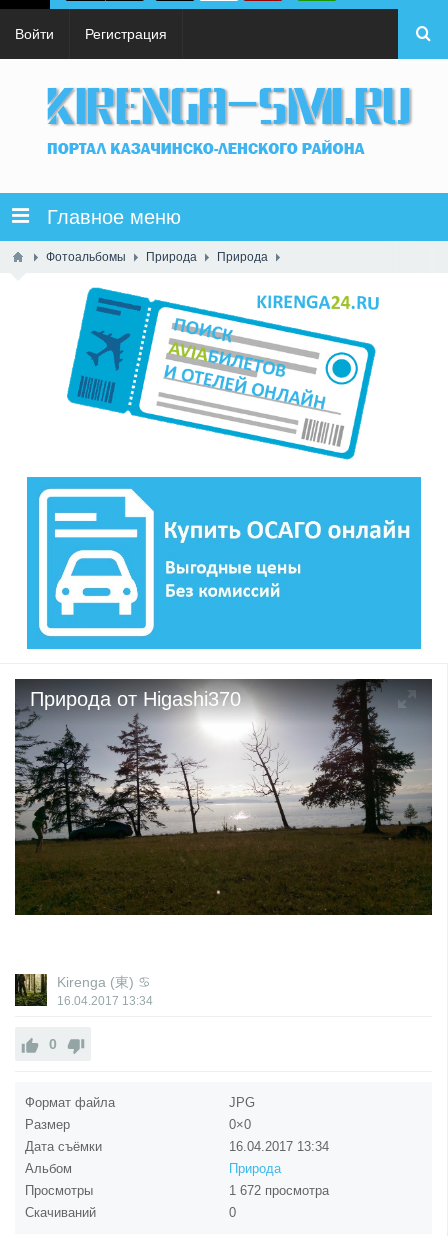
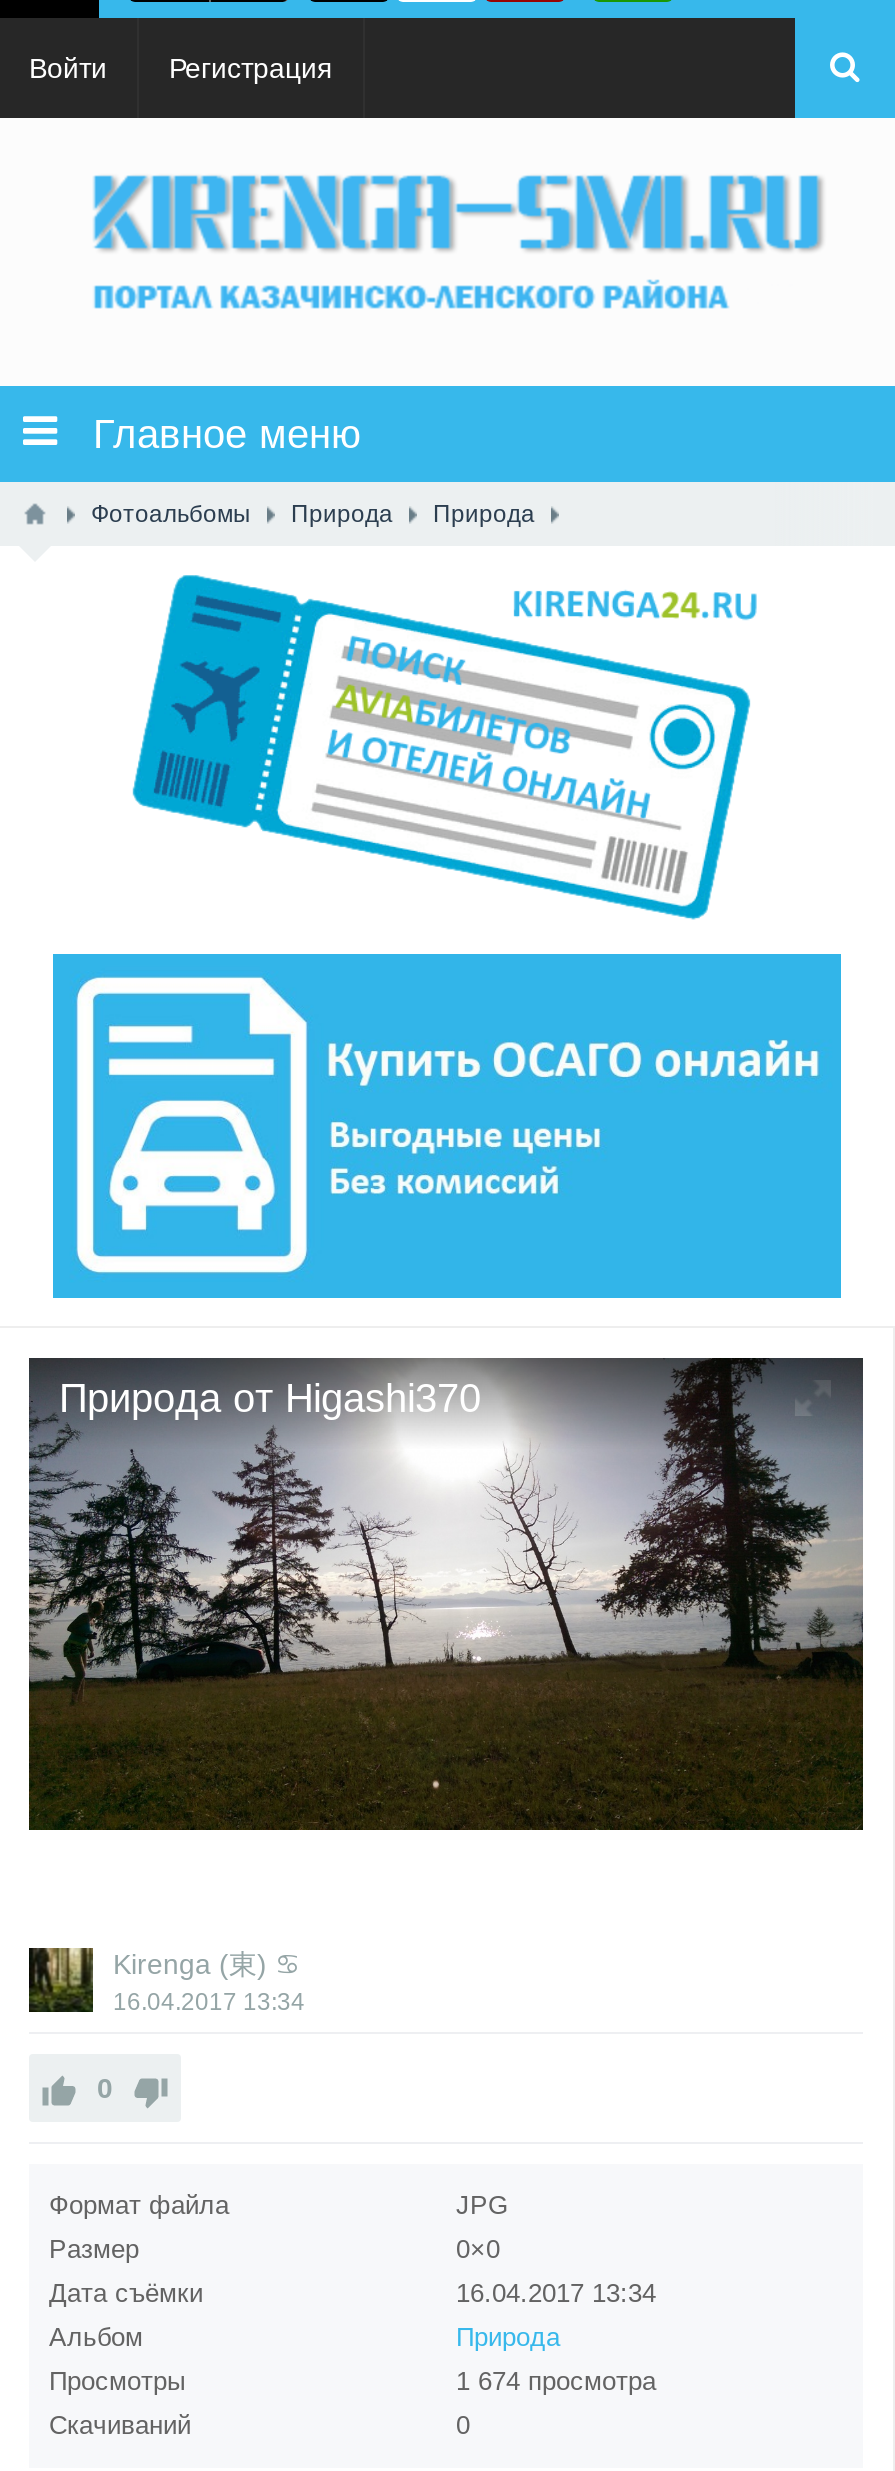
[228,1183,328,1198] 1 672 просмотра -> [456,2367,656,2397] 1 674 просмотра

